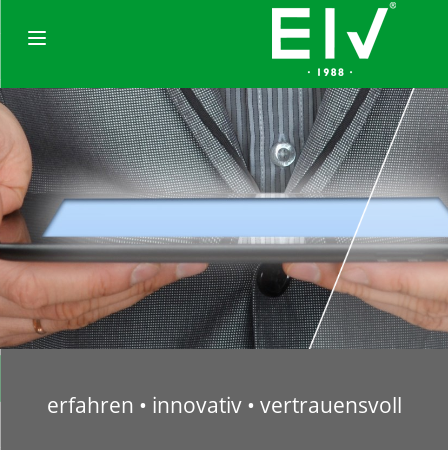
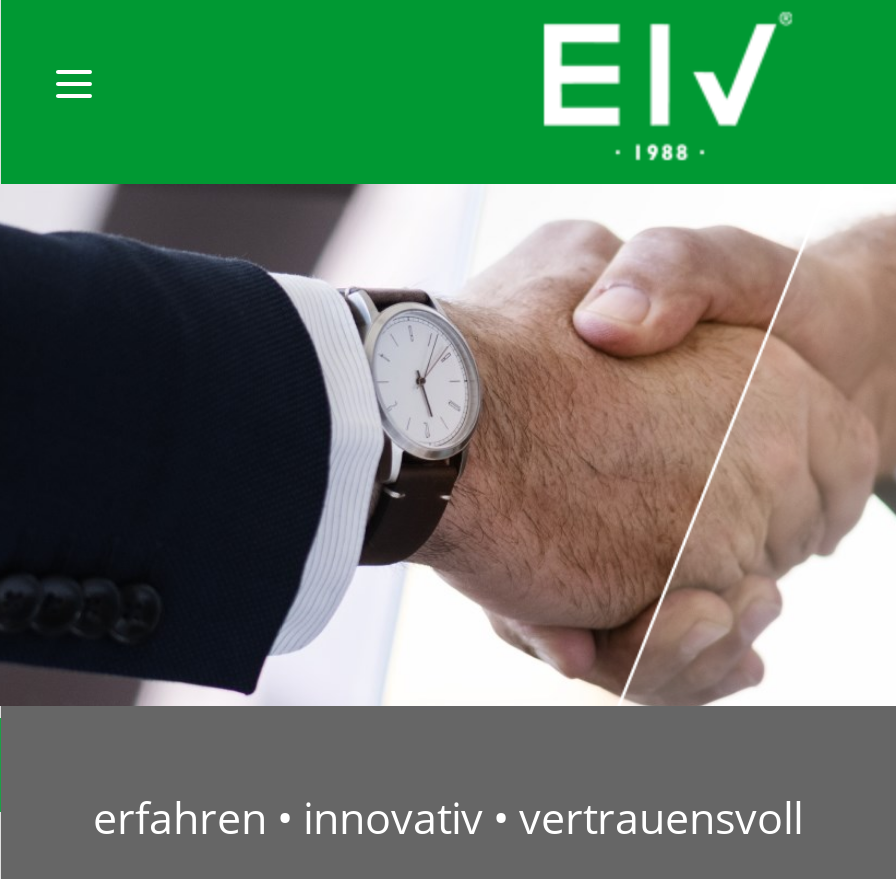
[3,87,445,350] [image] -> [6,182,890,708] [image]

